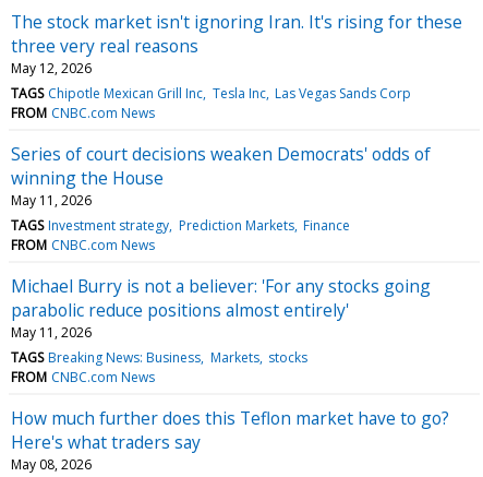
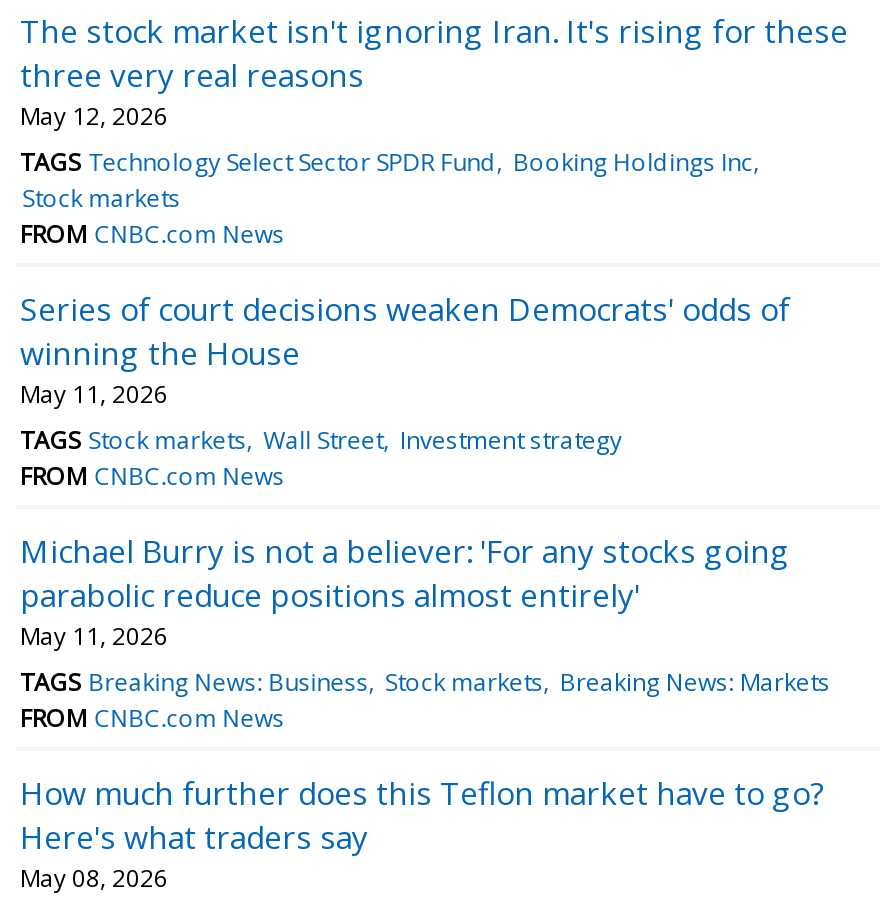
[11,84,411,102] TAGS Chipotle Mexican Grill Inc Tesla Inc Las Vegas Sands Corp -> [20,145,753,215] TAGS Technology Select Sector SPDR Fund Booking Holdings Inc | Stock markets
[11,216,350,235] TAGS Investment strategy Prediction Markets Finance -> [20,423,622,457] TAGS Stock markets Wall Street Investment strategy
[11,348,307,367] TAGS Breaking News: Business Markets stocks -> [20,665,830,699] TAGS Breaking News: Business Stock markets Breaking News: Markets

